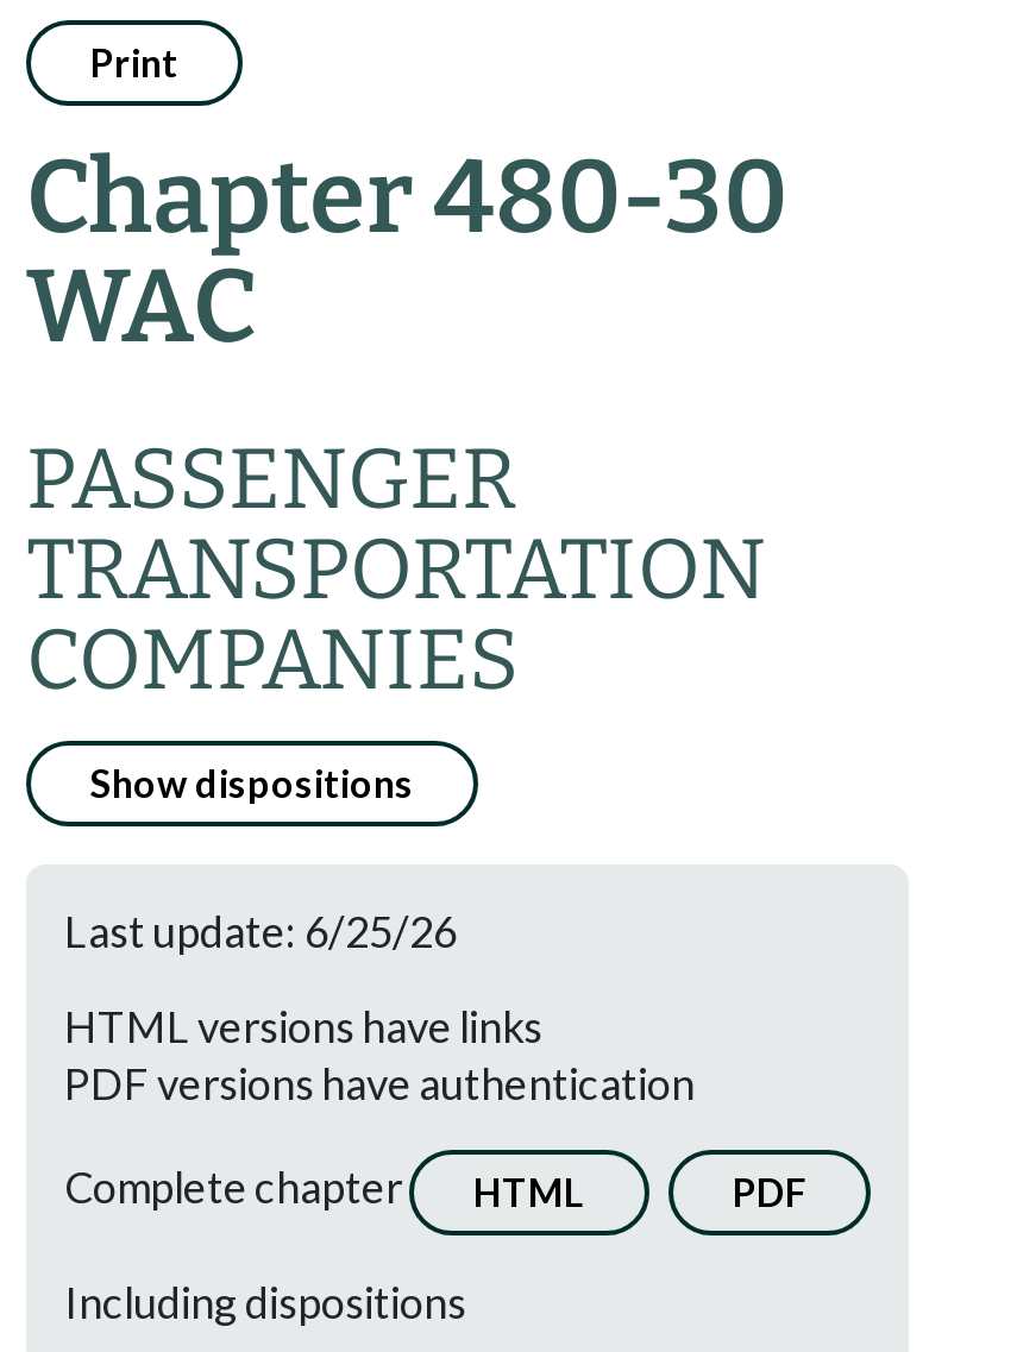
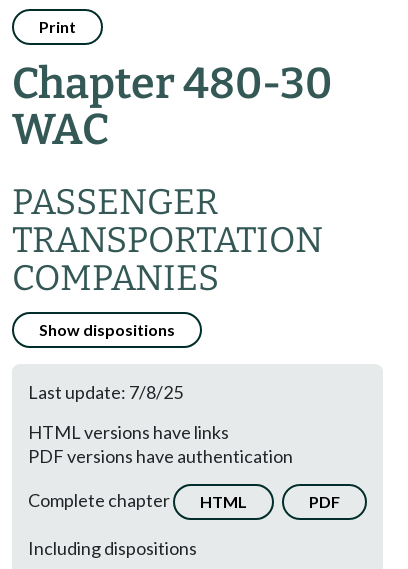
[64,905,457,957] Last update: 6/25/26 -> [28,381,183,403] Last update: 7/8/25

